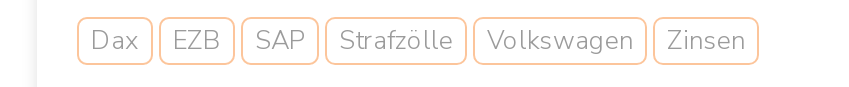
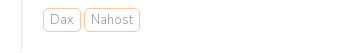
[173,23,745,59] EZB | SAP | Strafzölle | Volkswagen | Zinsen -> [91,11,133,29] Nahost

